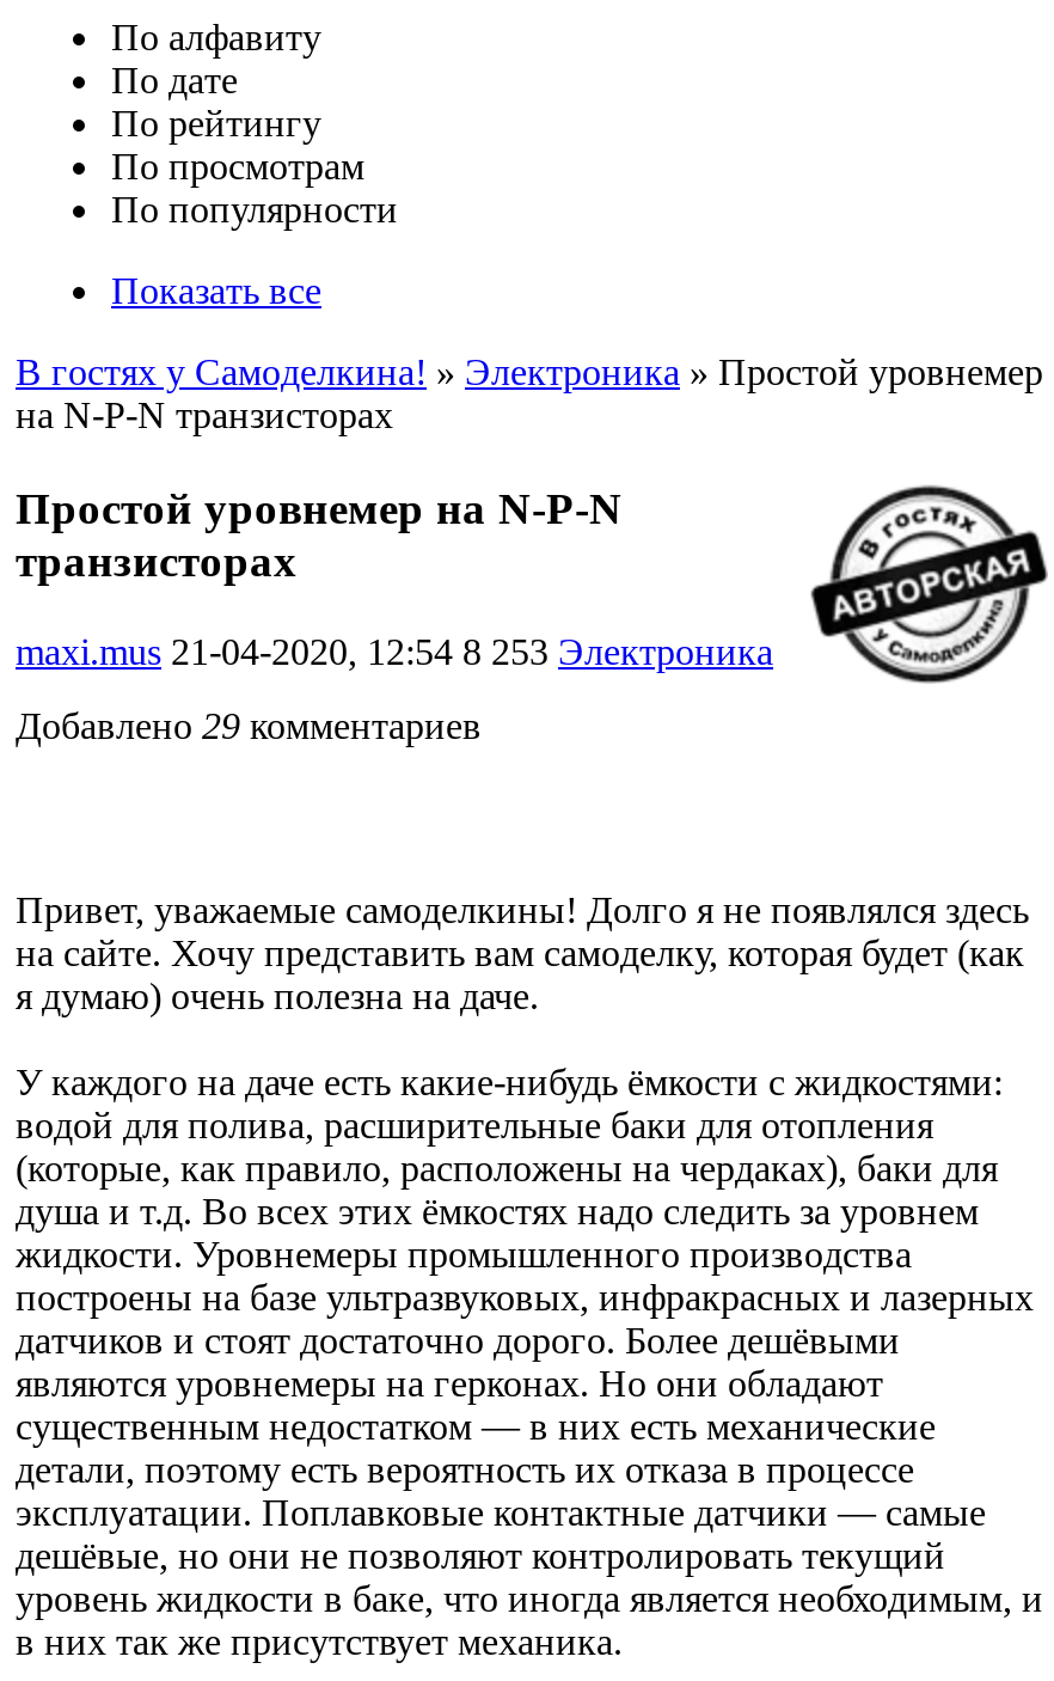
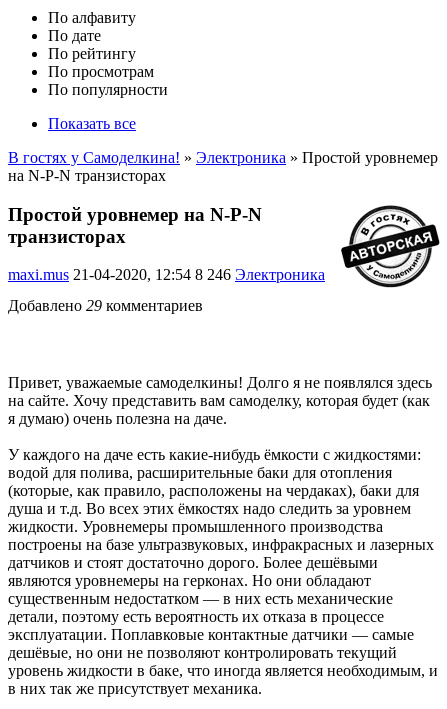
[16,632,773,673] maxi.mus 21-04-2020, 12:54 8 253 Электроника -> [8,266,325,283] maxi.mus 21-04-2020, 12:54 8 246 Электроника

